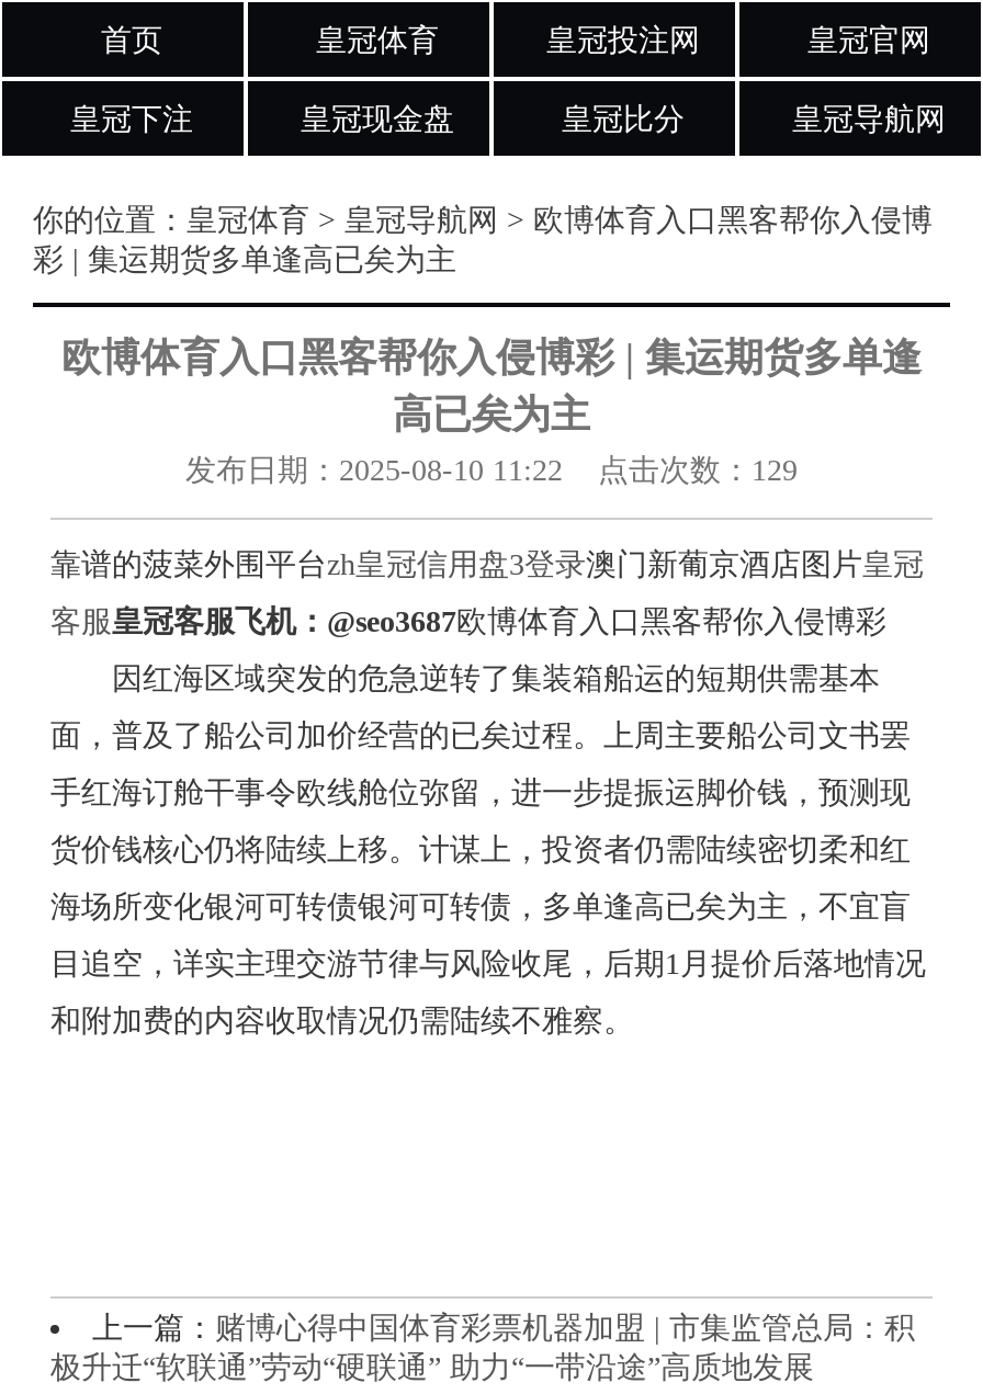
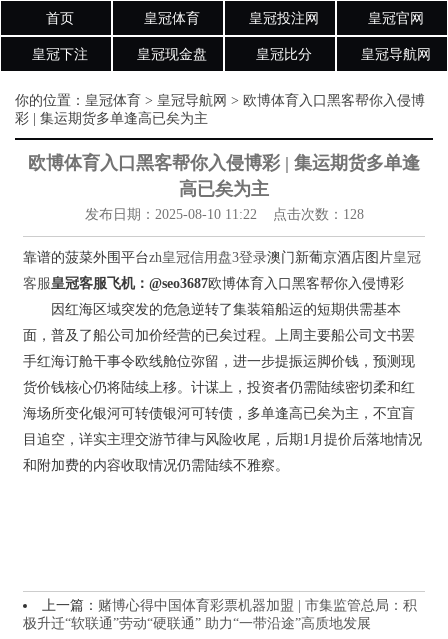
[185,454,798,487] 发布日期：2025-08-10 11:22 点击次数：129 -> [84,207,363,222] 发布日期：2025-08-10 11:22 点击次数：128

